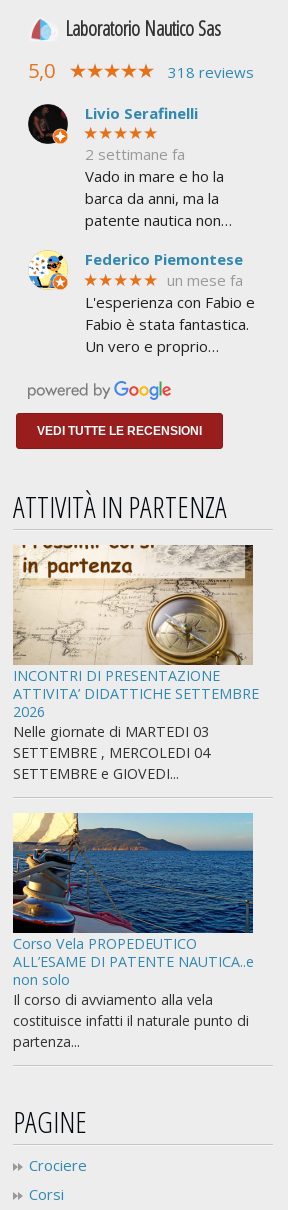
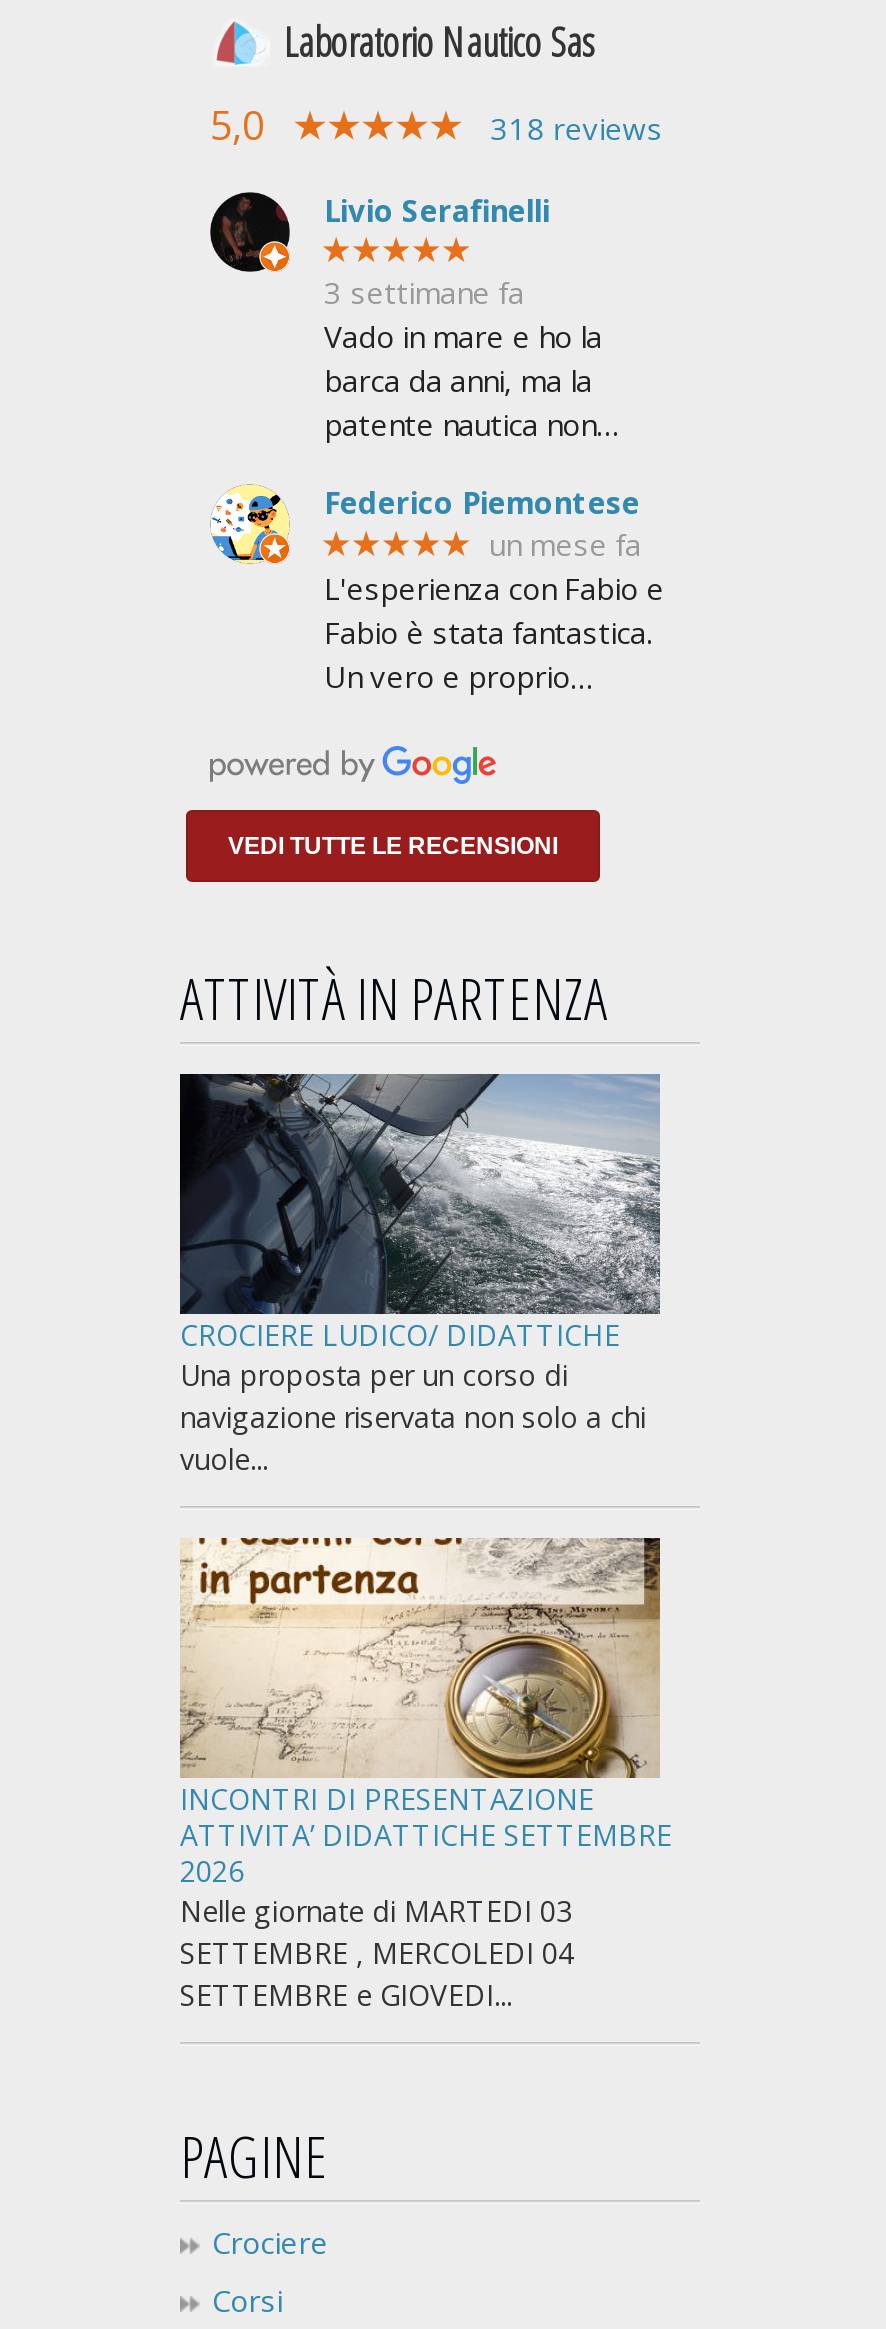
[85,144,185,164] 2 settimane fa -> [324,272,524,312] 3 settimane fa
none -> [178,1072,660,1479] [image] | CROCIERE LUDICO/ DIDATTICHE | Una proposta per un corso di | navigazione riservata non solo a chi | vuole...
moved [11,543,259,783] -> [176,1534,672,2015]: [image] | INCONTRI DI PRESENTAZIONE | ATTIVITA’ DIDATTICHE SETTEMBRE | 2026 | Nelle giornate di MARTEDI 03 | SETTEMBRE , MERCOLEDI 04 | SETTEMBRE e GIOVEDI...
[12,812,254,1051] [image] | Corso Vela PROPEDEUTICO | ALL’ESAME DI PATENTE NAUTICA..e | non solo | Il corso di avviamento alla vela | costituisce infatti il naturale punto di | partenza... -> none

